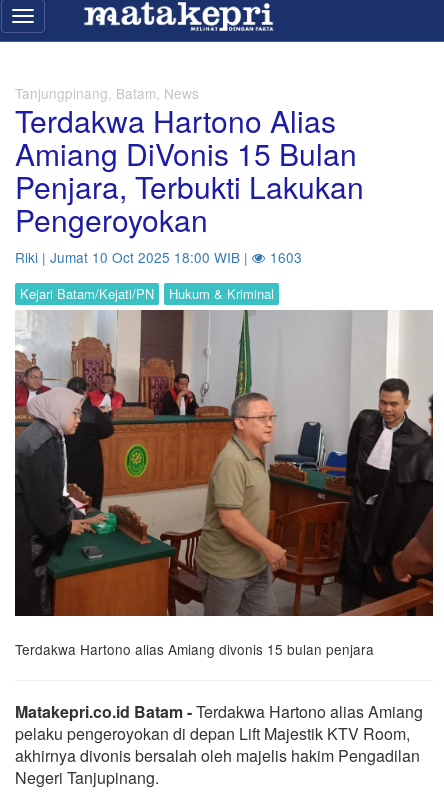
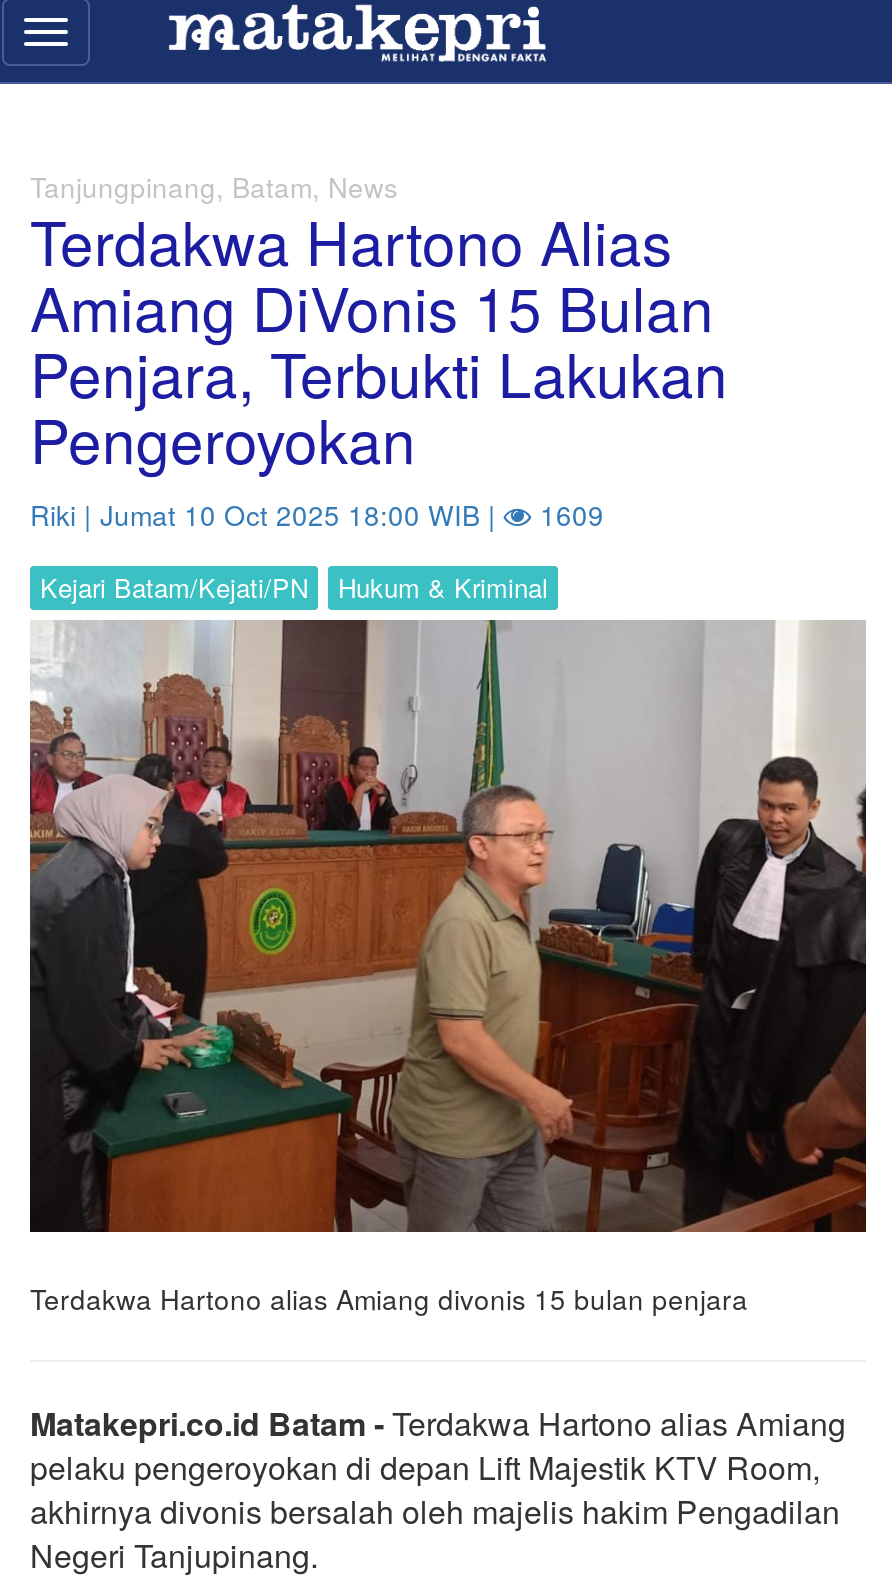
[266,247,302,267] 1603 -> [532,494,604,534] 1609

